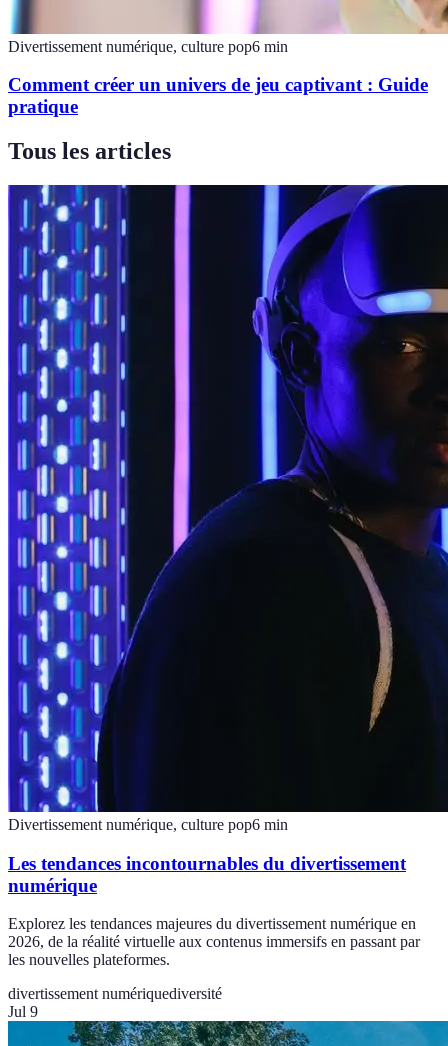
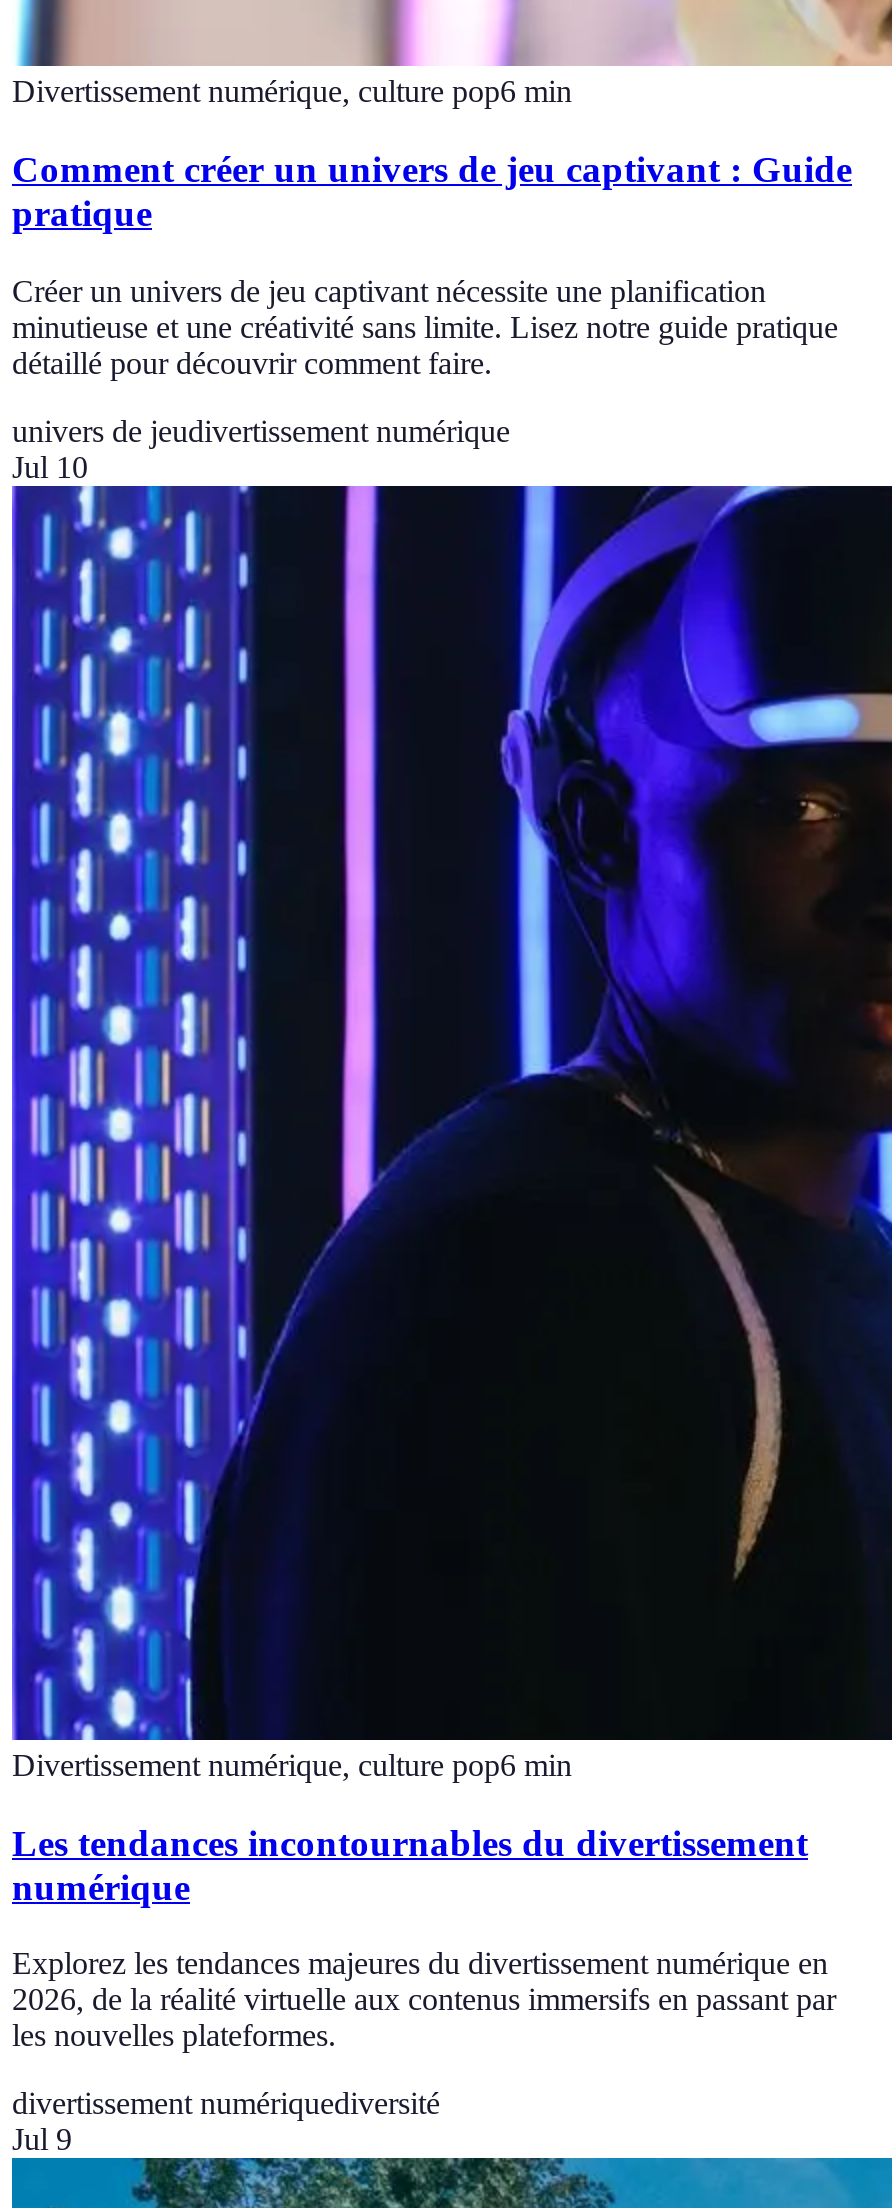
[8,138,171,164] Tous les articles -> [12,274,838,484] Créer un univers de jeu captivant nécessite une planification | minutieuse et une créativité sans limite. Lisez notre guide pratique | détaillé pour découvrir comment faire. | univers de jeudivertissement numérique | Jul 10

